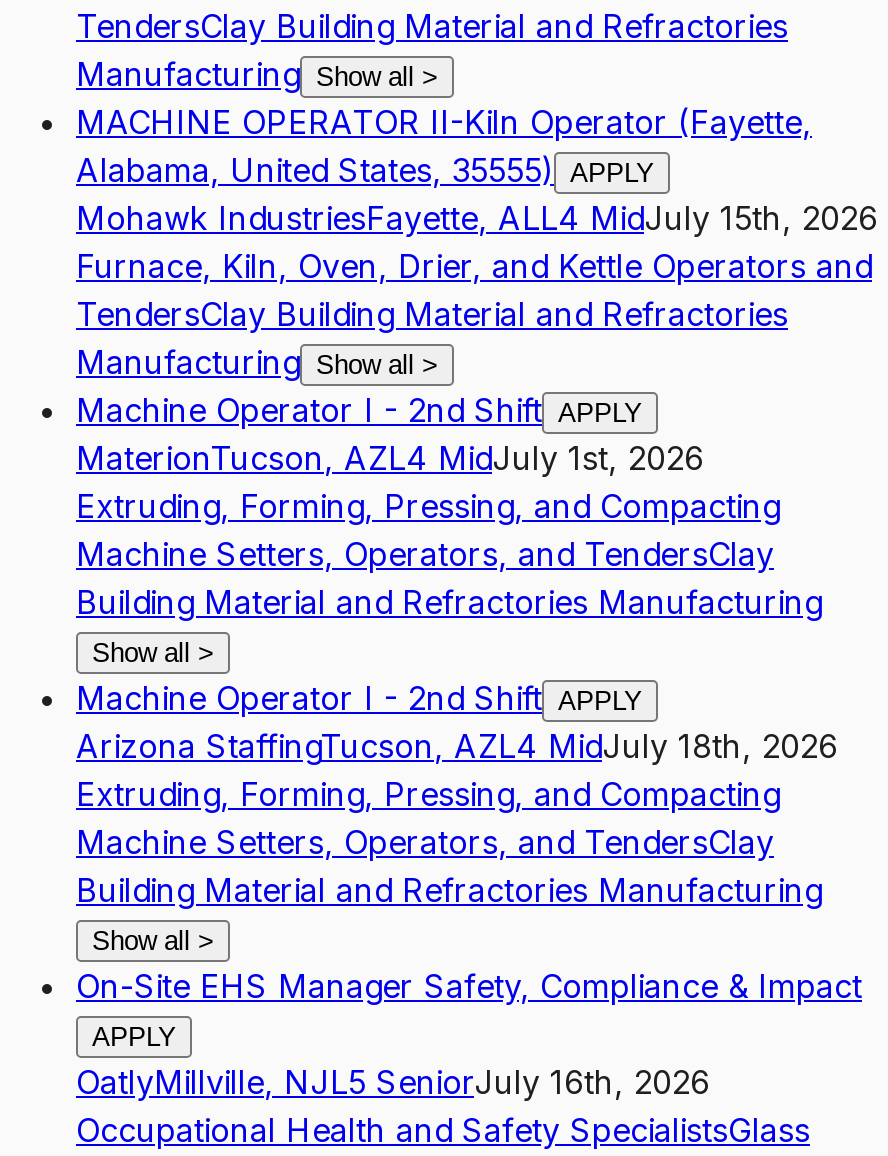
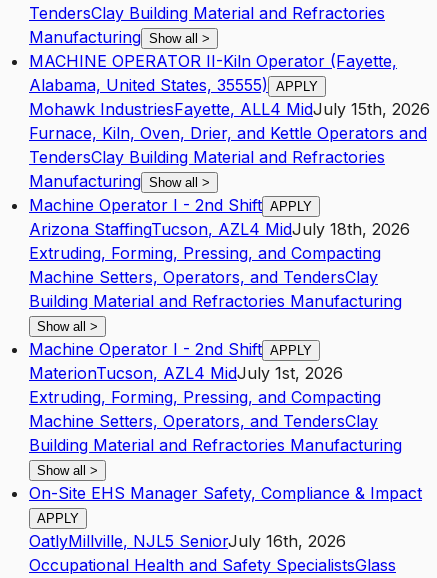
moved [76,438,704,478] -> [29,363,343,383]: MaterionTucson, AZL4 MidJuly 1st, 2026
moved [76,726,838,766] -> [29,219,410,239]: Arizona StaffingTucson, AZL4 MidJuly 18th, 2026

